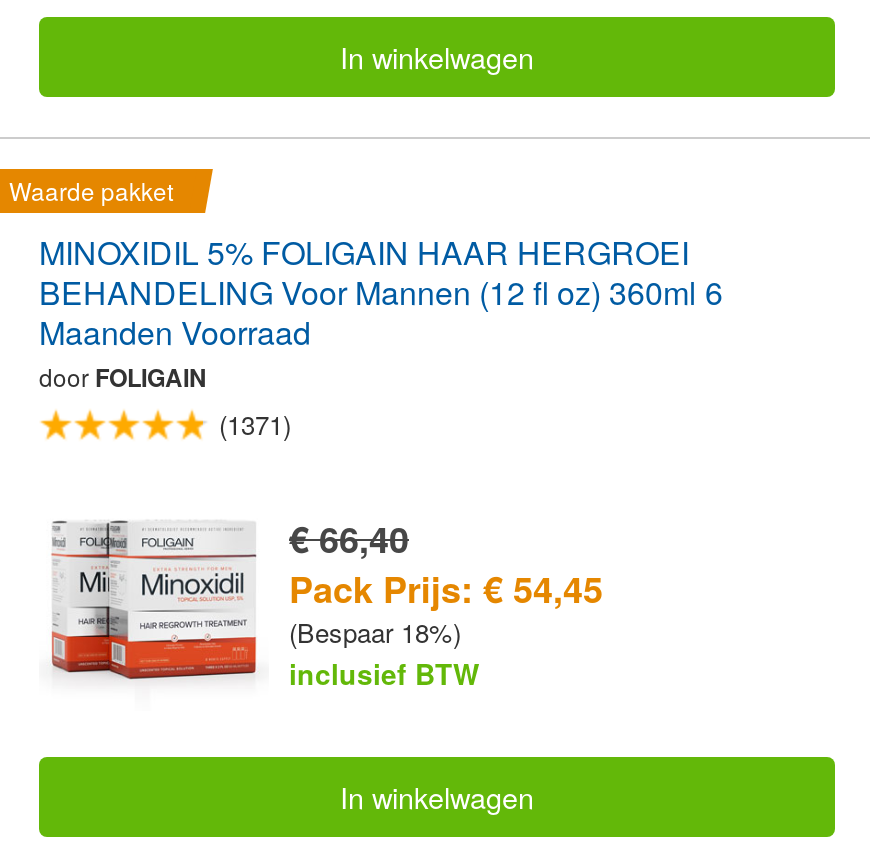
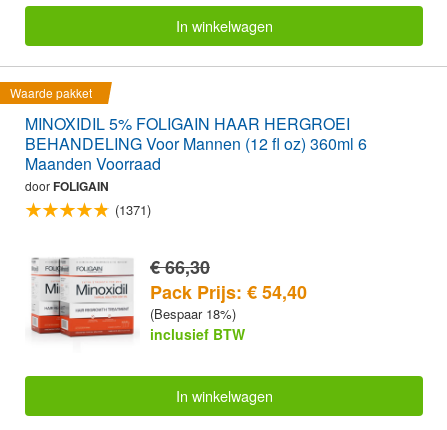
[289,512,409,564] € 66,40 -> [150,253,210,279] € 66,30
[289,562,603,614] Pack Prijs: € 54,45 -> [150,278,307,304] Pack Prijs: € 54,40

